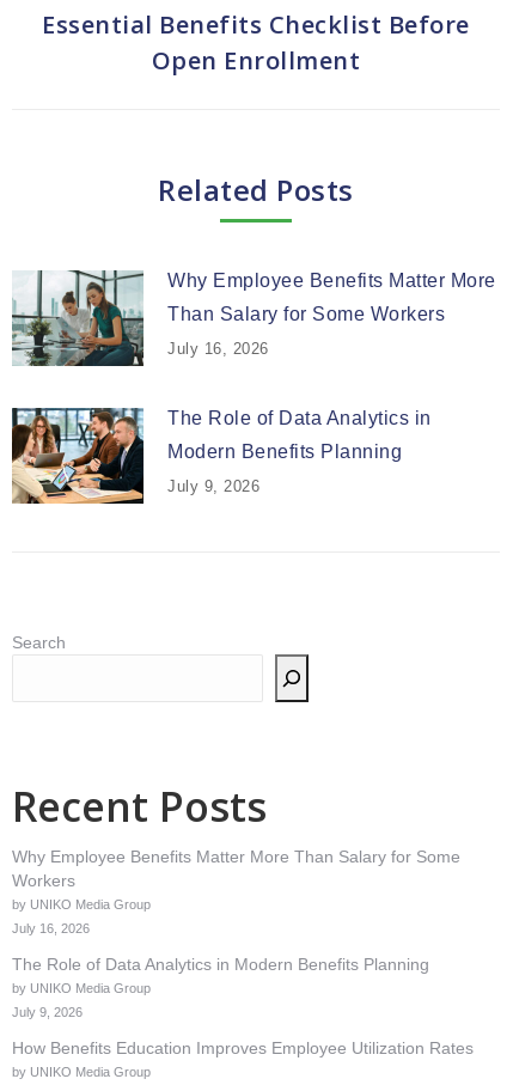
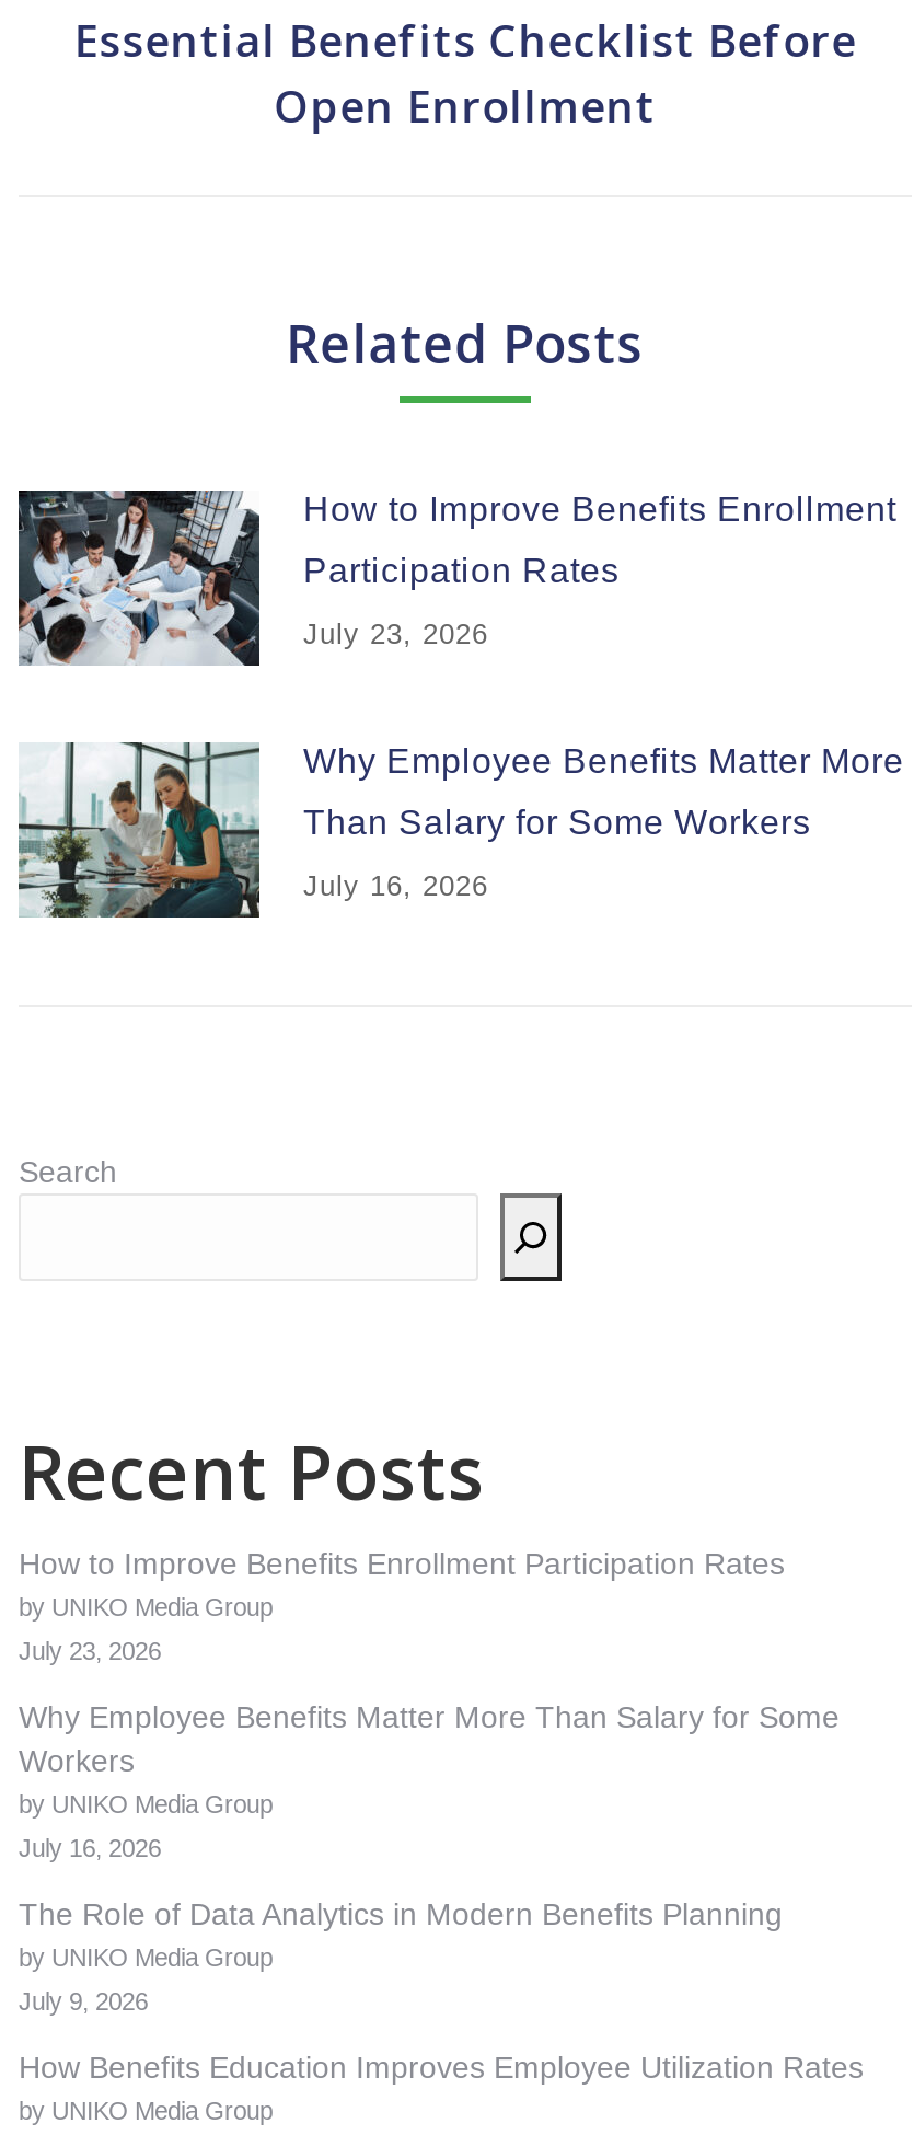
none -> [16,488,896,668] [image] | How to Improve Benefits Enrollment | Participation Rates | July 23, 2026
moved [10,269,496,368] -> [14,740,904,922]: [image] | Why Employee Benefits Matter More | Than Salary for Some Workers | July 16, 2026
[11,407,431,505] [image] | The Role of Data Analytics in | Modern Benefits Planning | July 9, 2026 -> none
none -> [19,1546,785,1664] How to Improve Benefits Enrollment Participation Rates | by UNIKO Media Group | July 23, 2026

